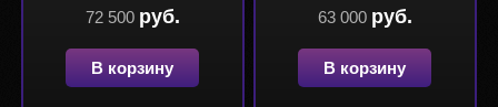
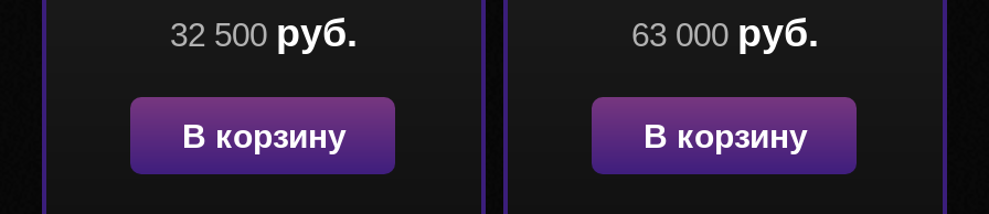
[86,5,180,27] 72 500 руб. -> [170,11,358,55] 32 500 руб.

